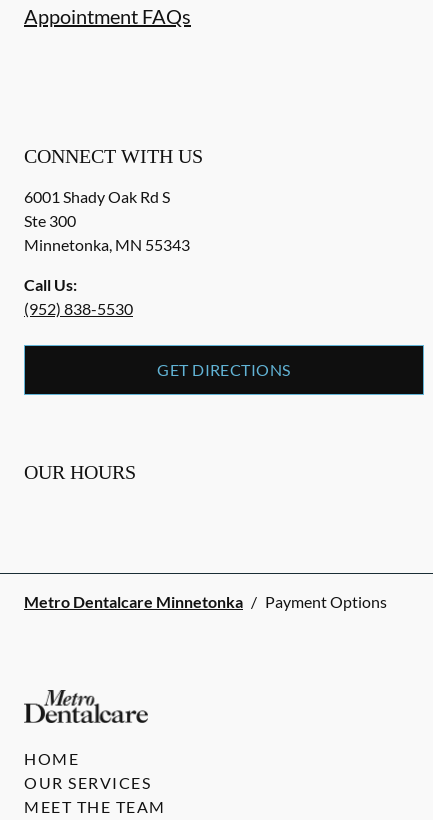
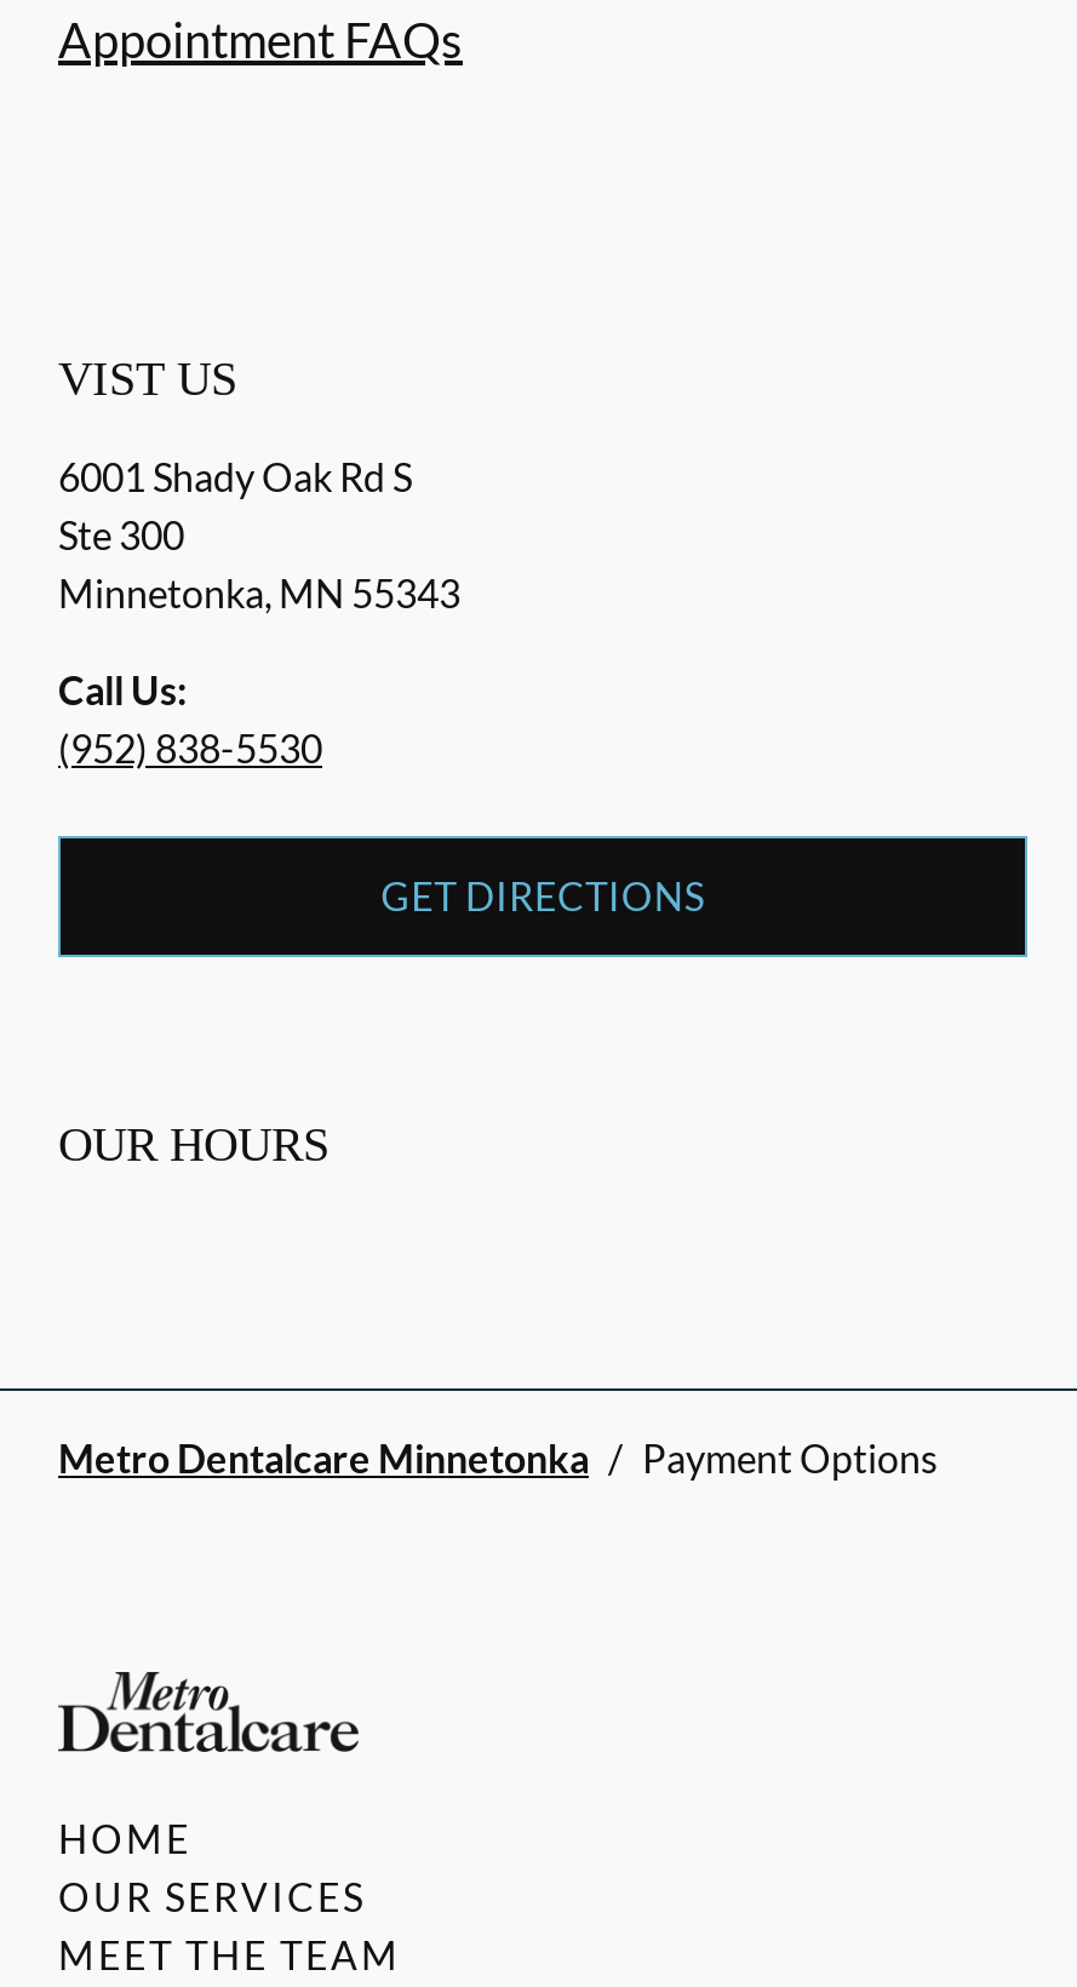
[24,145,203,167] CONNECT WITH US -> [58,351,237,405] VIST US

